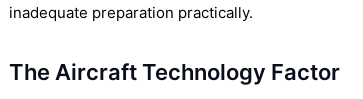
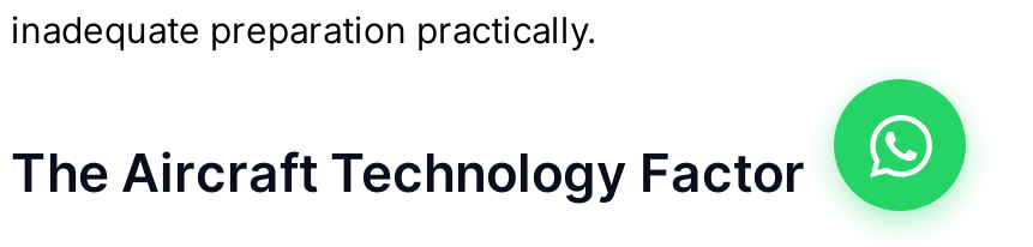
none -> [827,77,973,228] [image]

